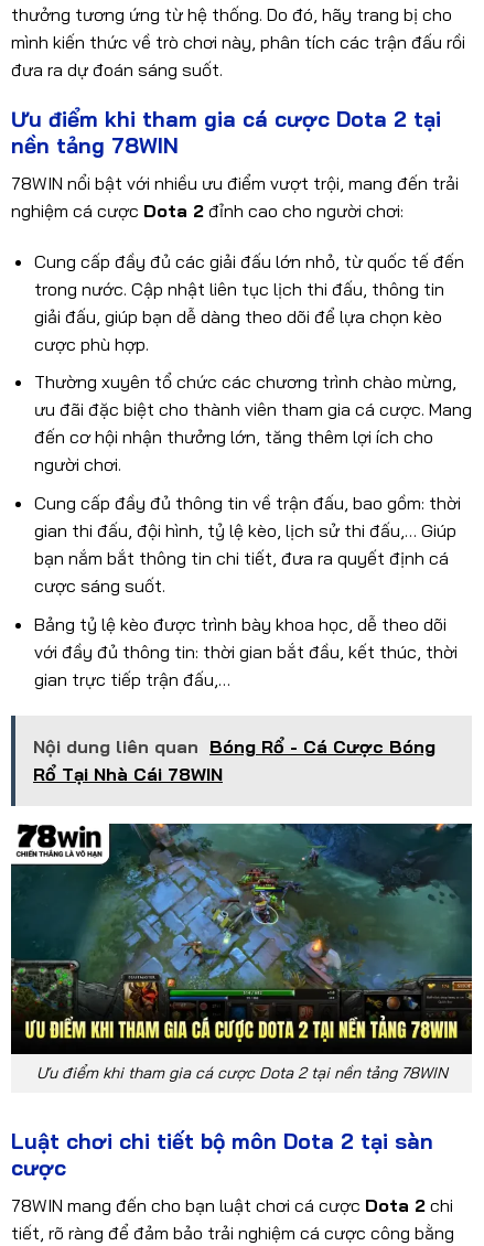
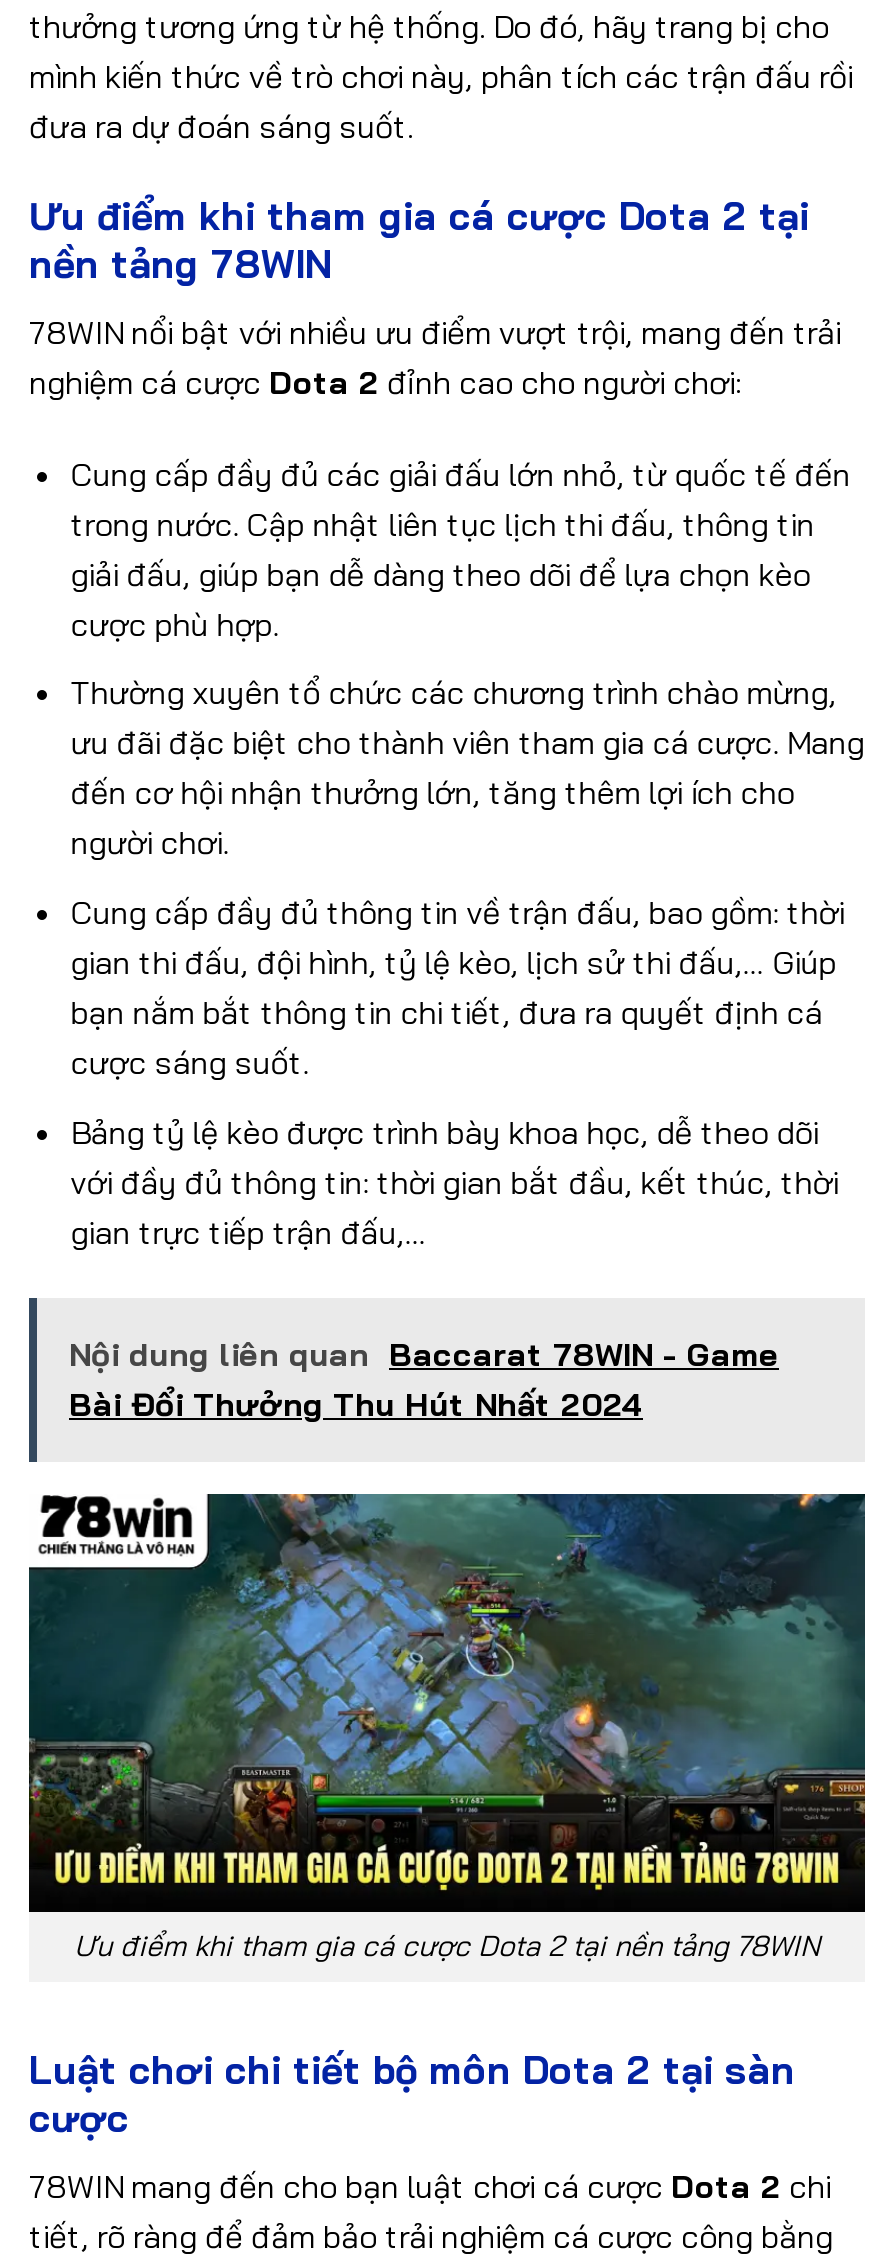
[33,736,435,786] Nội dung liên quan Bóng Rổ - Cá Cược Bóng | Rổ Tại Nhà Cái 78WIN -> [69,1335,779,1425] Nội dung liên quan Baccarat 78WIN - Game | Bài Đổi Thưởng Thu Hút Nhất 2024

